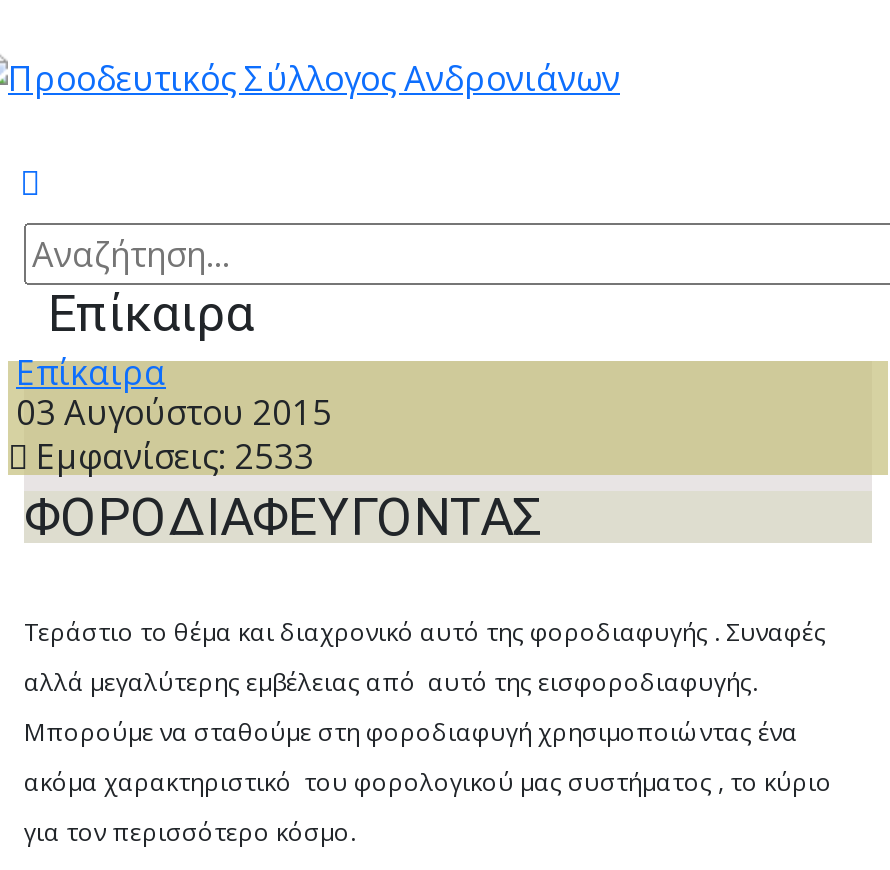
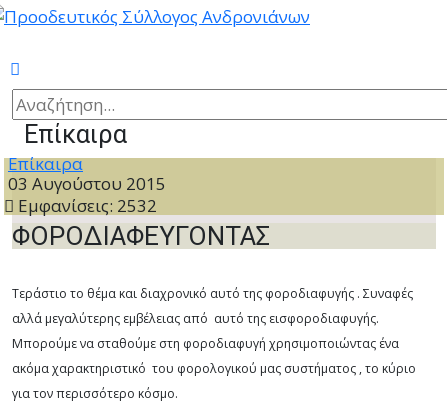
[36,433,314,479] Εμφανίσεις: 2533 -> [18,194,157,217] Εμφανίσεις: 2532

